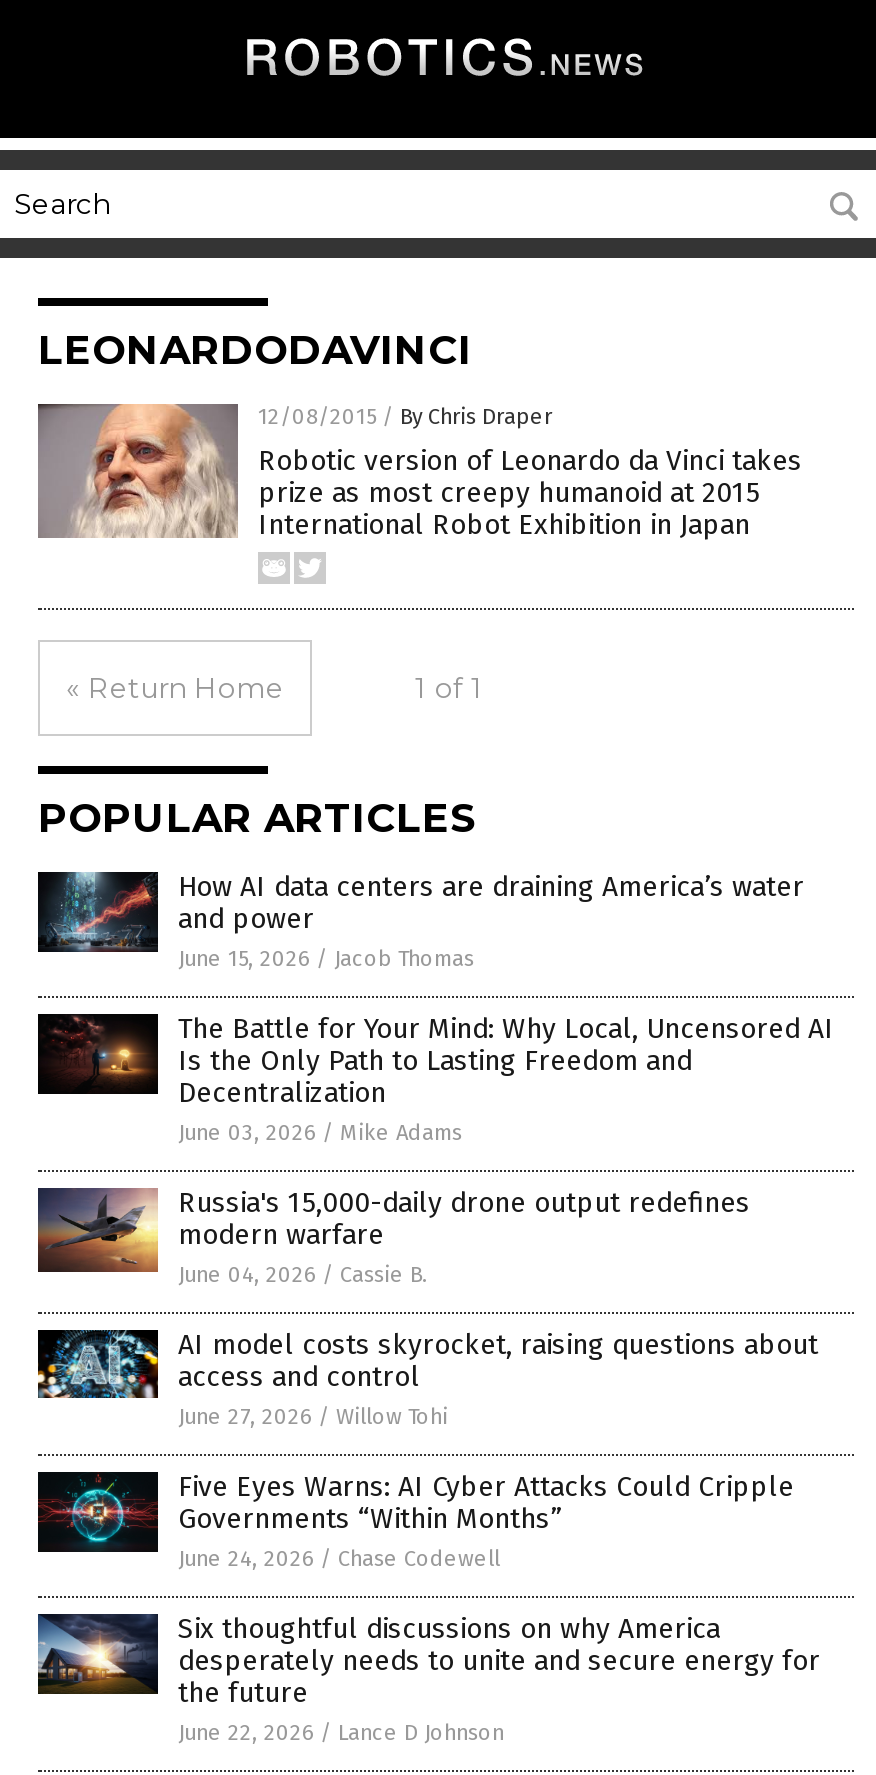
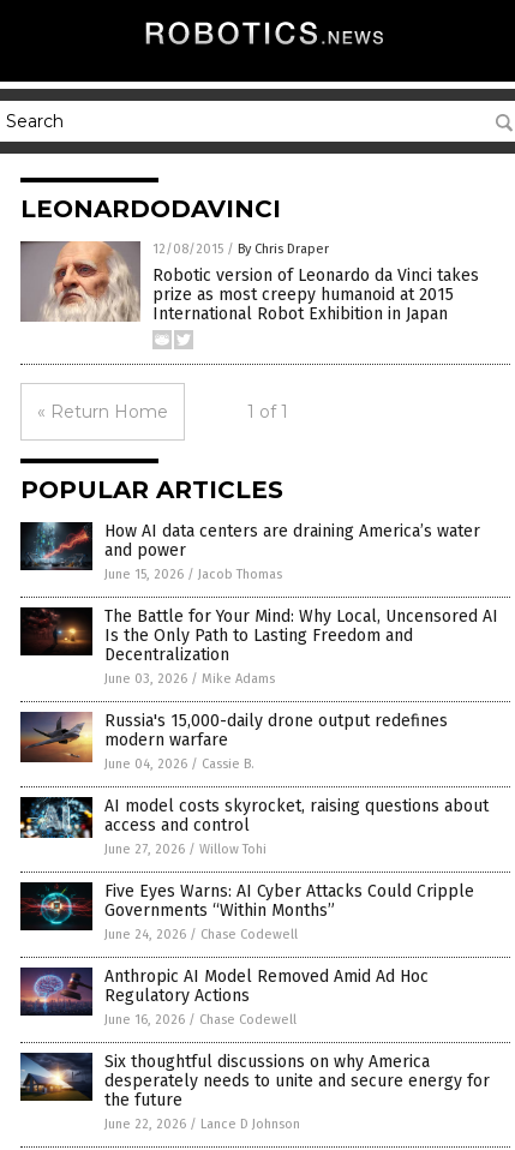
none -> [19,966,429,1028] [image] | Anthropic AI Model Removed Amid Ad Hoc | Regulatory Actions | June 16, 2026 / Chase Codewell

